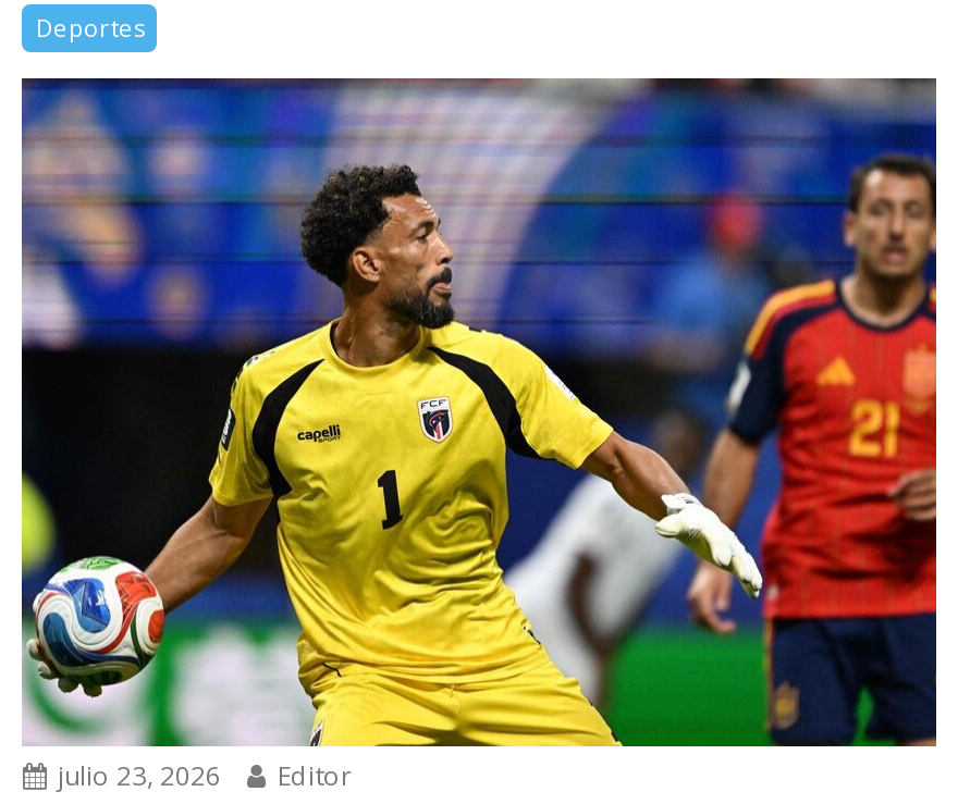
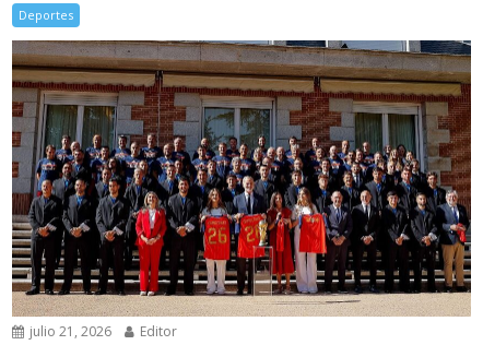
[20,77,938,795] [image] | julio 23, 2026 Editor -> [11,39,472,340] [image] | julio 21, 2026 Editor

